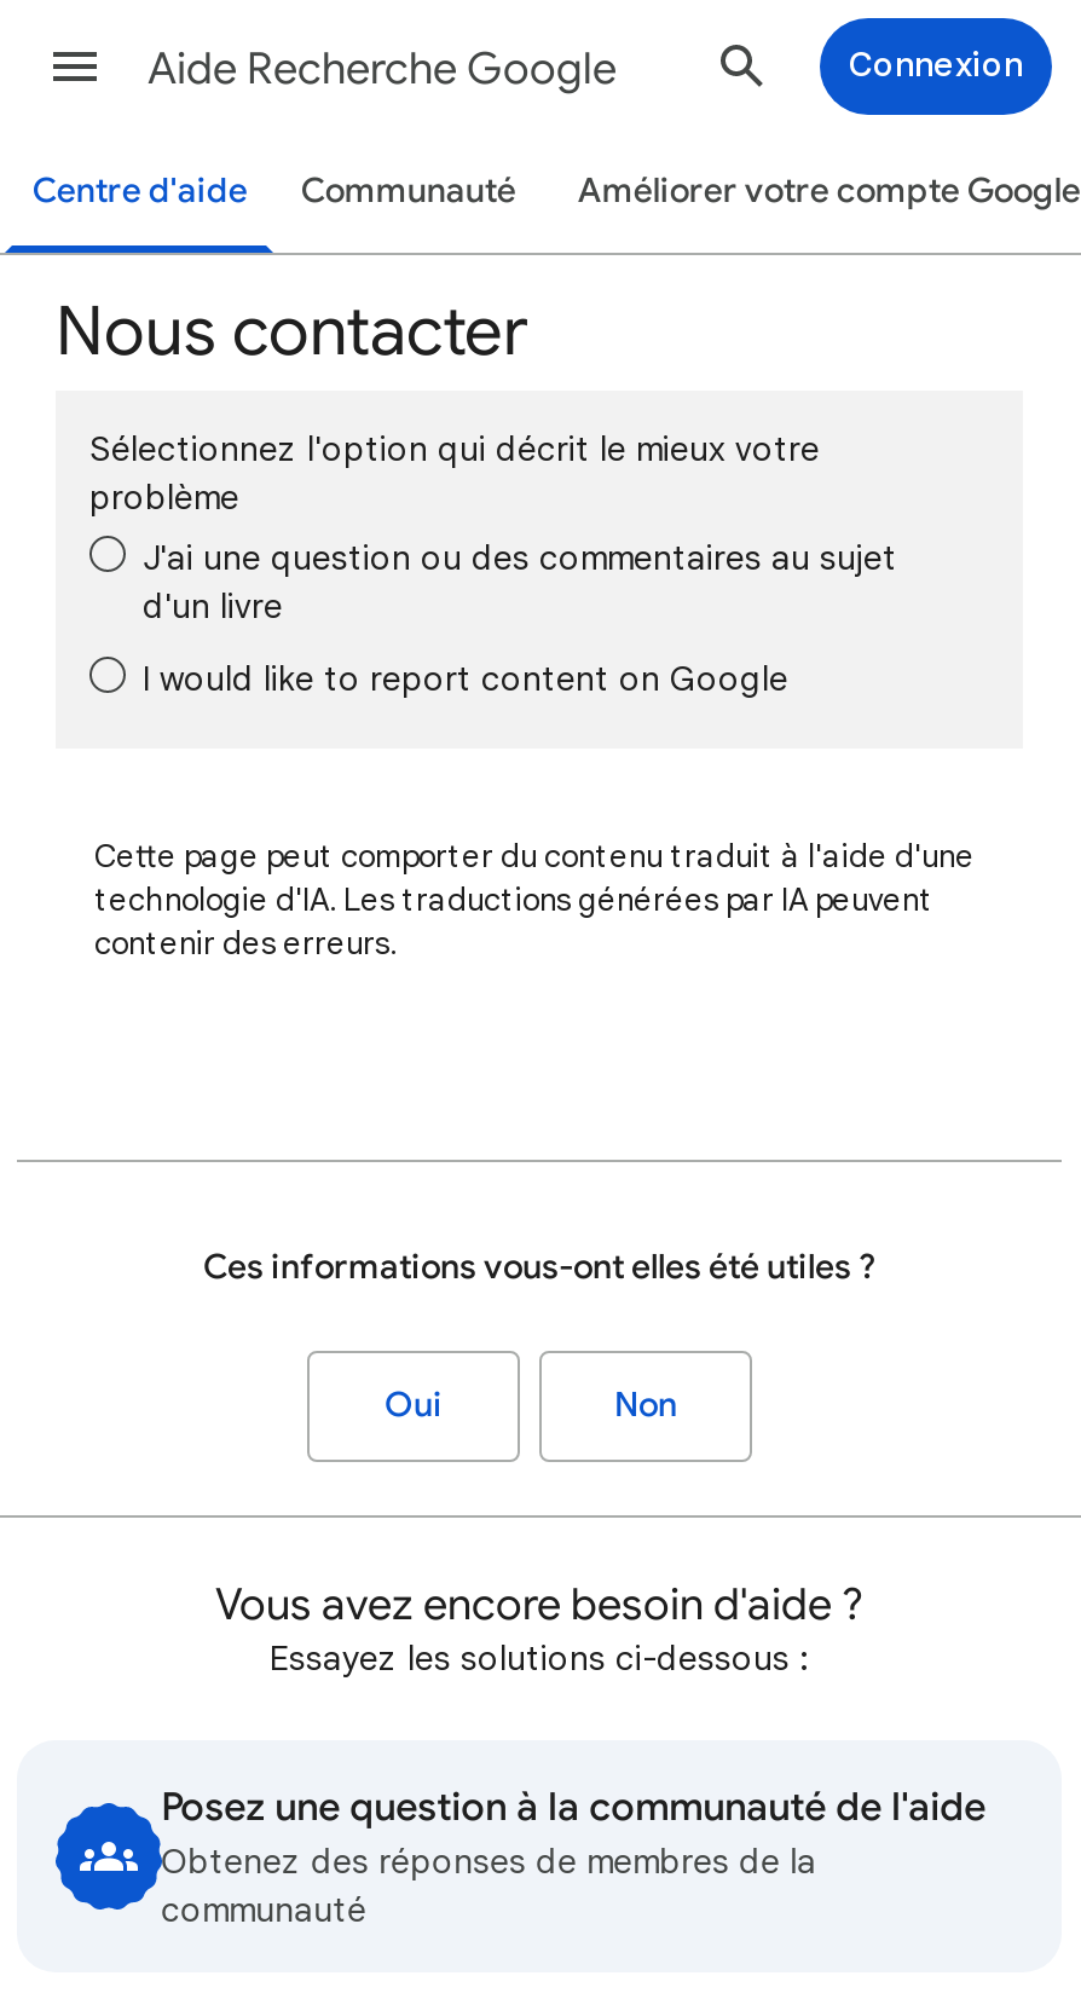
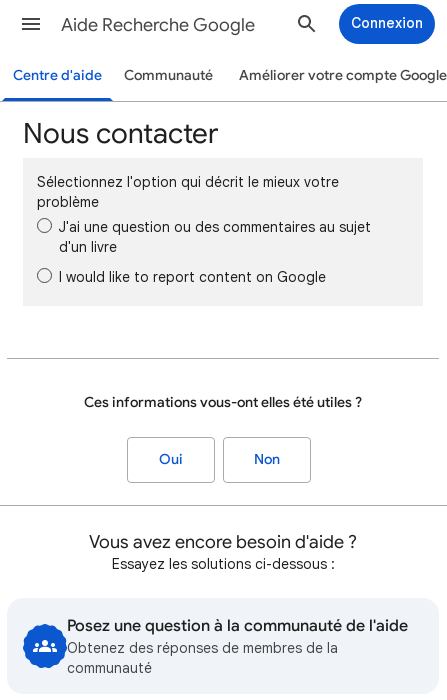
[94,836,975,964] Cette page peut comporter du contenu traduit à l'aide d'une | technologie d'IA. Les traductions générées par IA peuvent | contenir des erreurs. -> none

